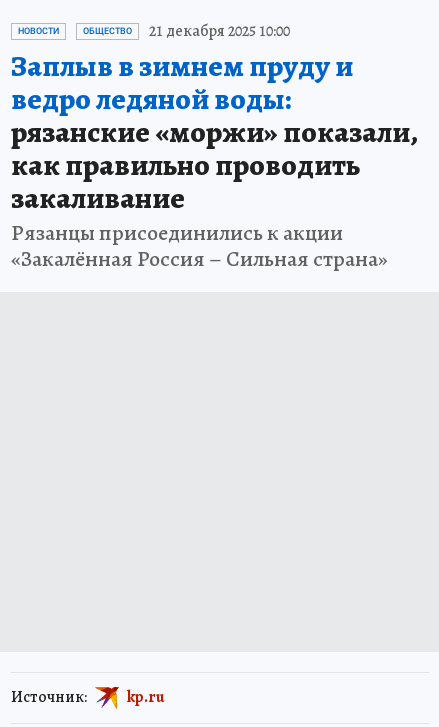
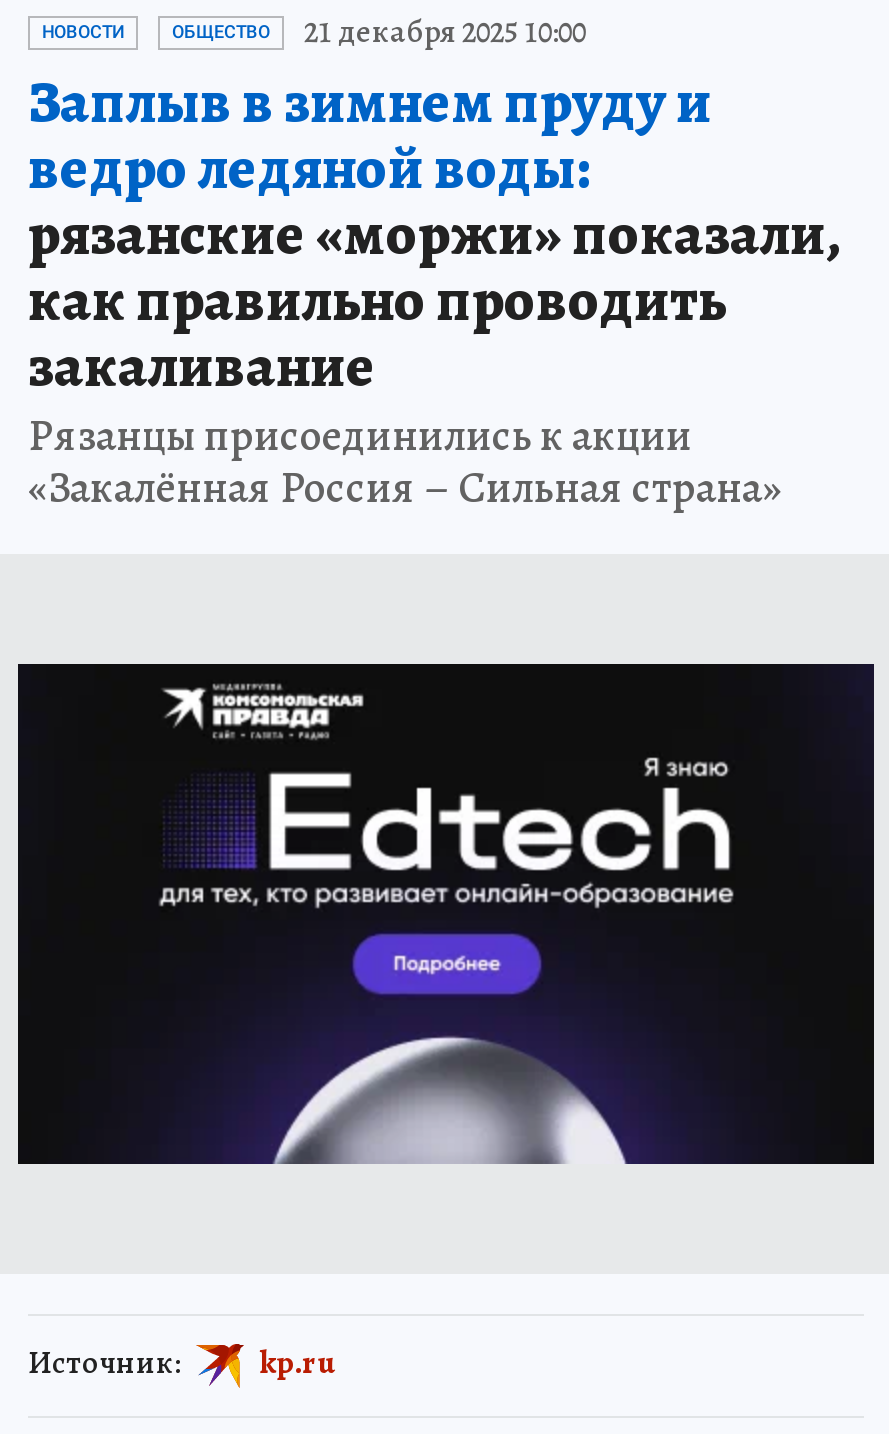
none -> [16,662,876,1166] [image]

